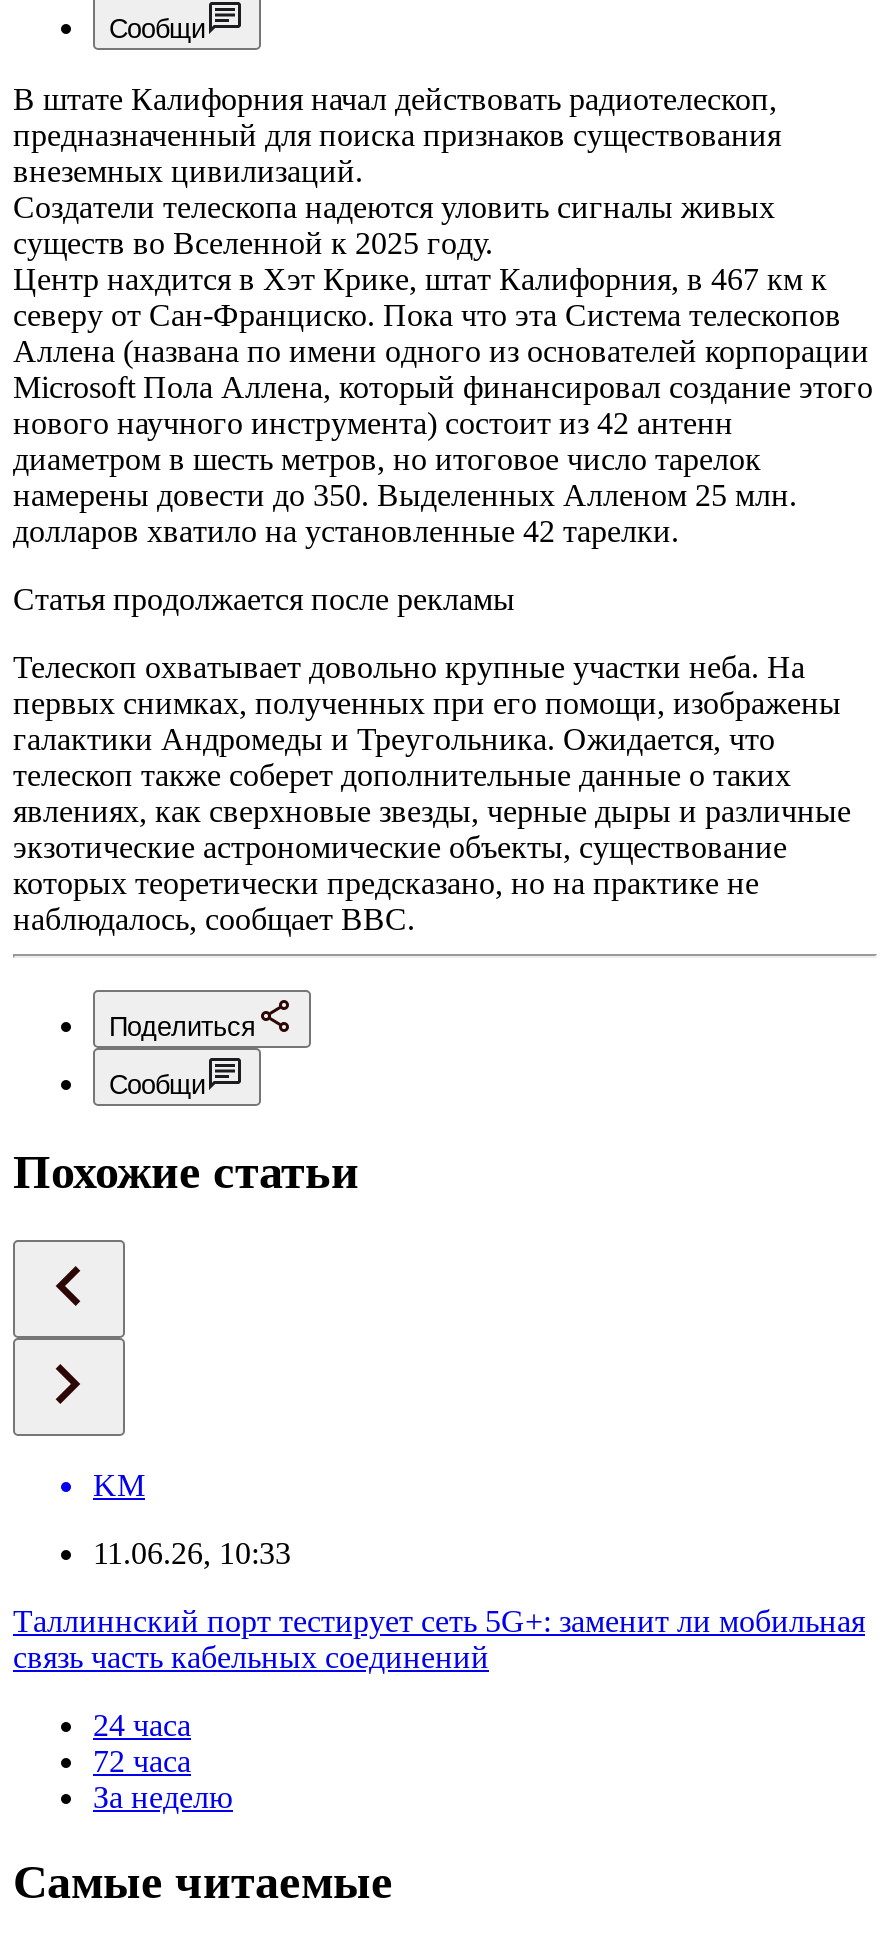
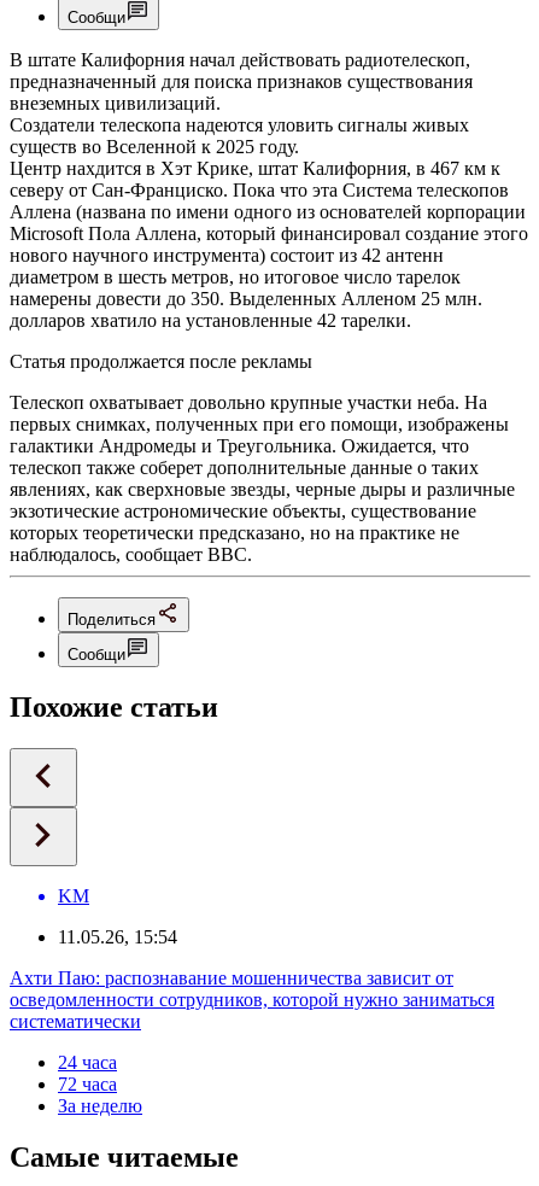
[93,1535,291,1569] 11.06.26, 10:33 -> [58,926,177,947] 11.05.26, 15:54
[13,1603,865,1673] Таллиннский порт тестирует сеть 5G+: заменит ли мобильная | связь часть кабельных соединений -> [10,967,494,1031] Ахти Паю: распознавание мошенничества зависит от | осведомленности сотрудников, которой нужно заниматься | систематически

